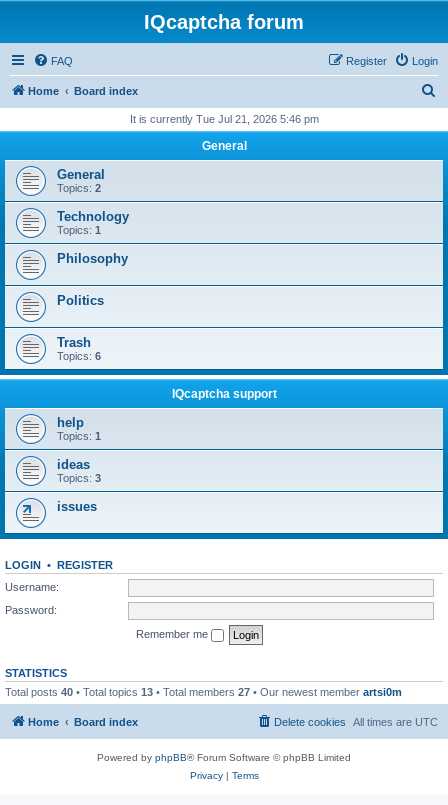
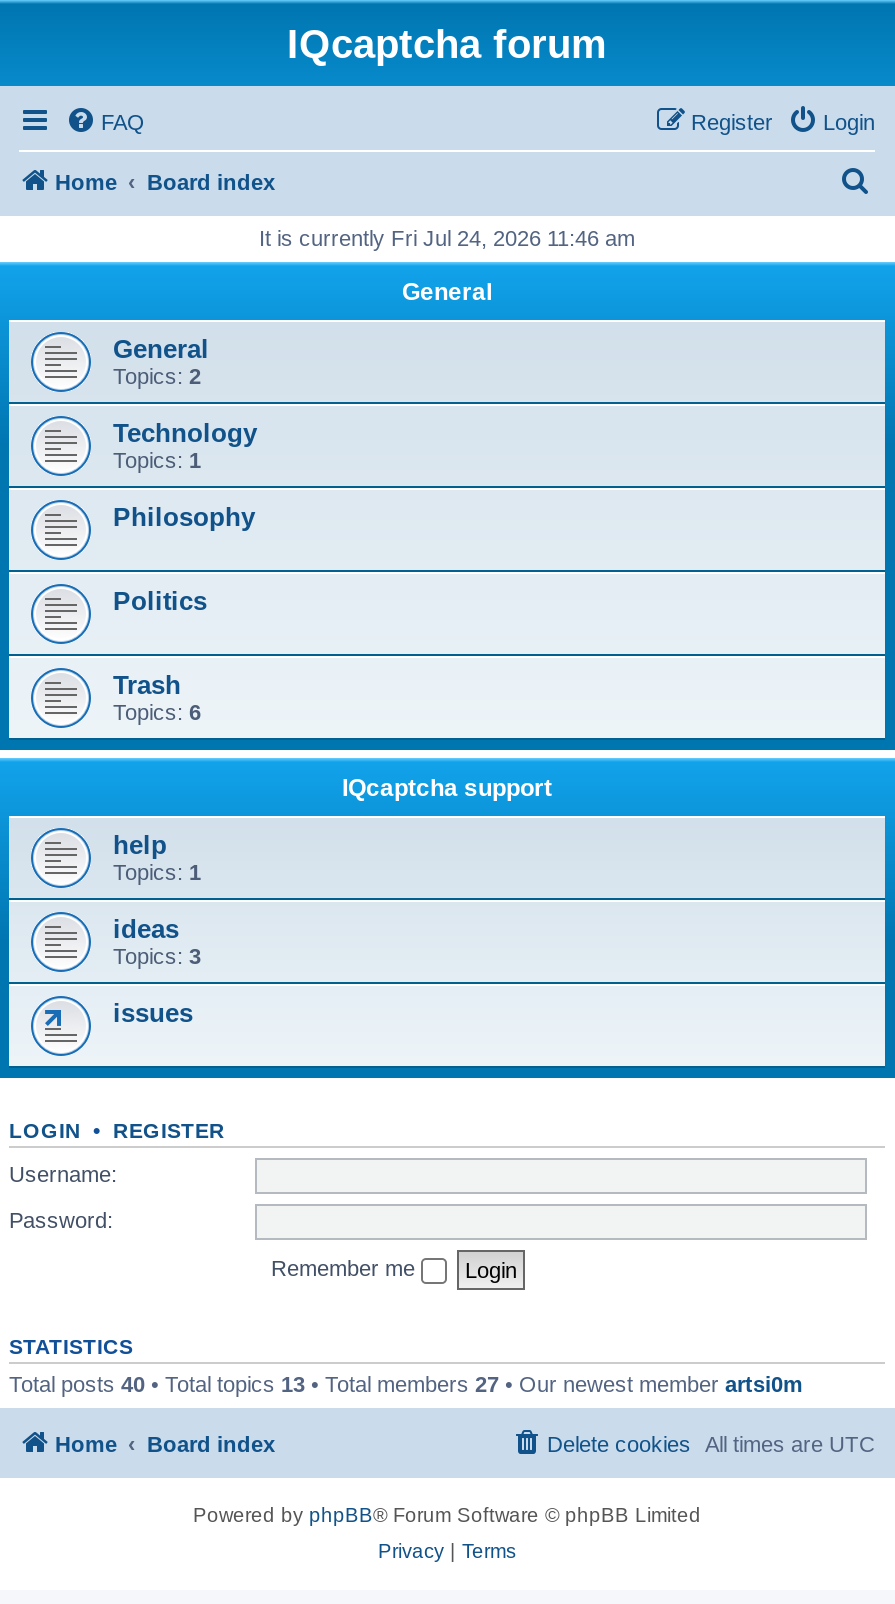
[129,113,318,125] It is currently Tue Jul 21, 2026 5:46 pm -> [259,226,635,250] It is currently Fri Jul 24, 2026 11:46 am

